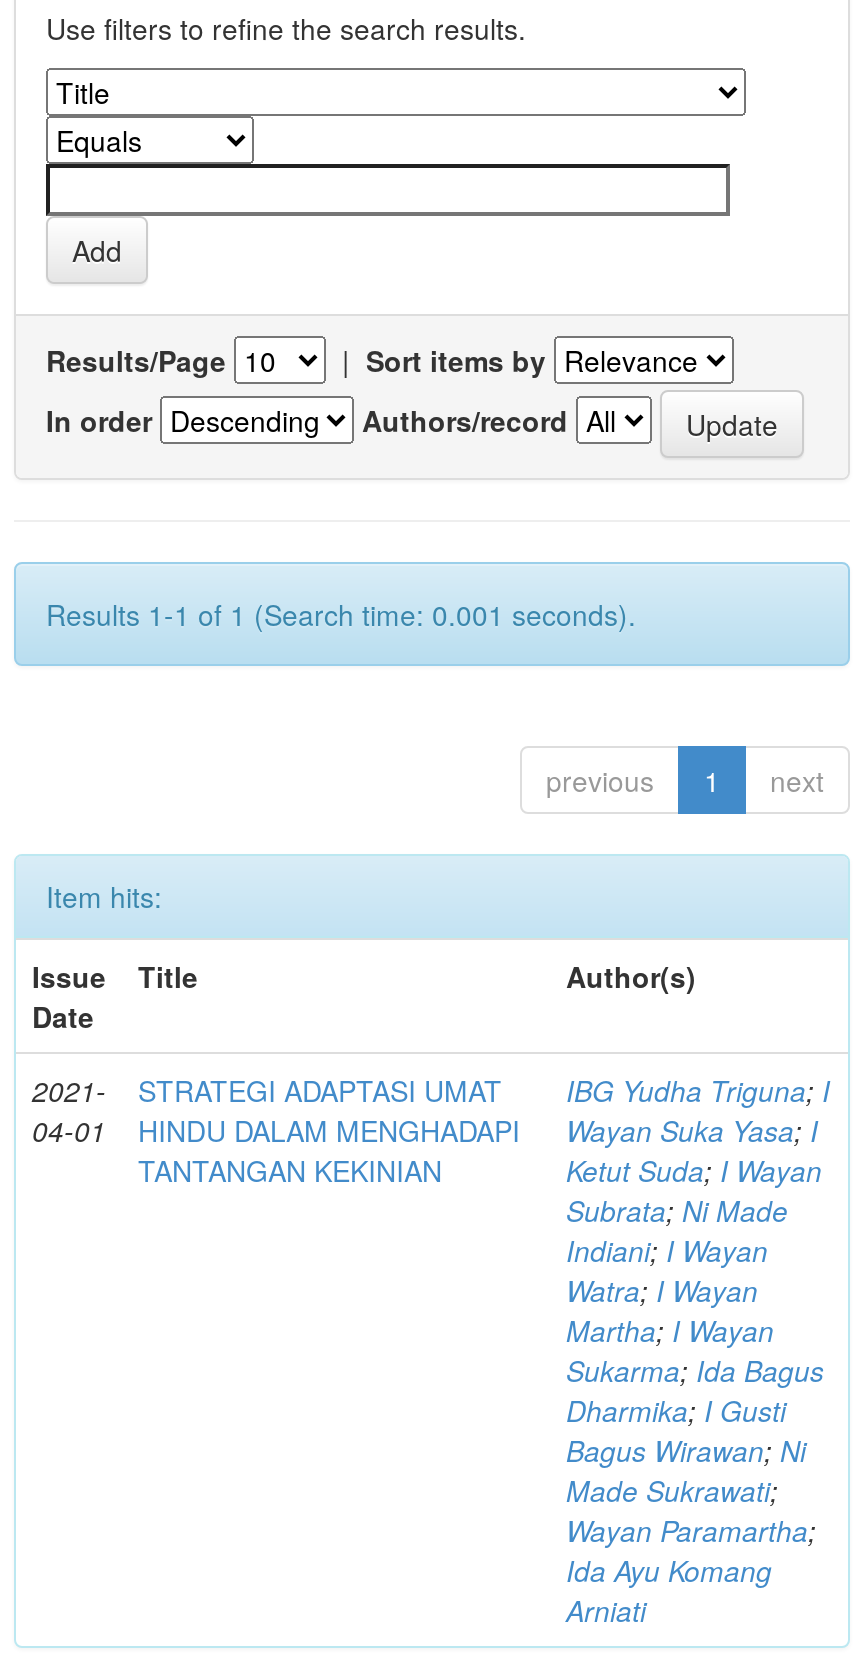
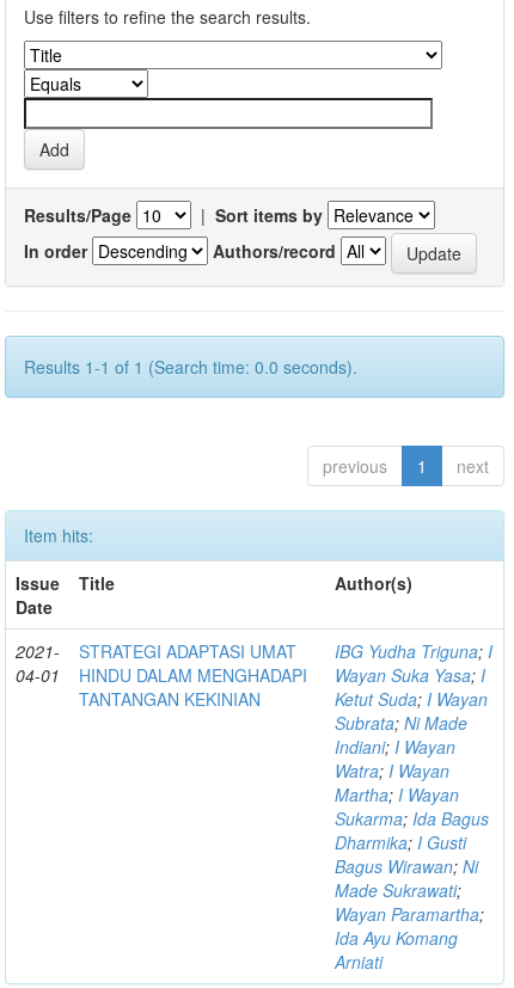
[46,594,636,634] Results 1-1 of 1 (Search time: 0.001 seconds). -> [24,355,357,379] Results 1-1 of 1 (Search time: 0.0 seconds).

